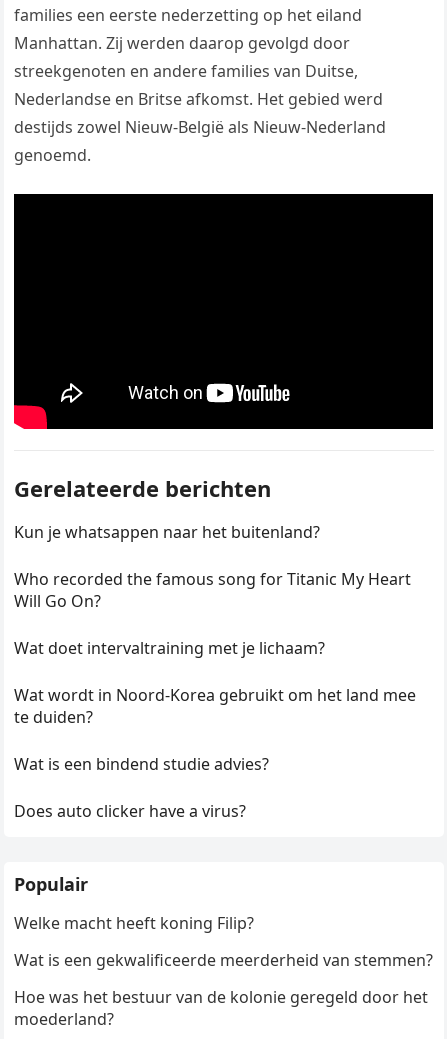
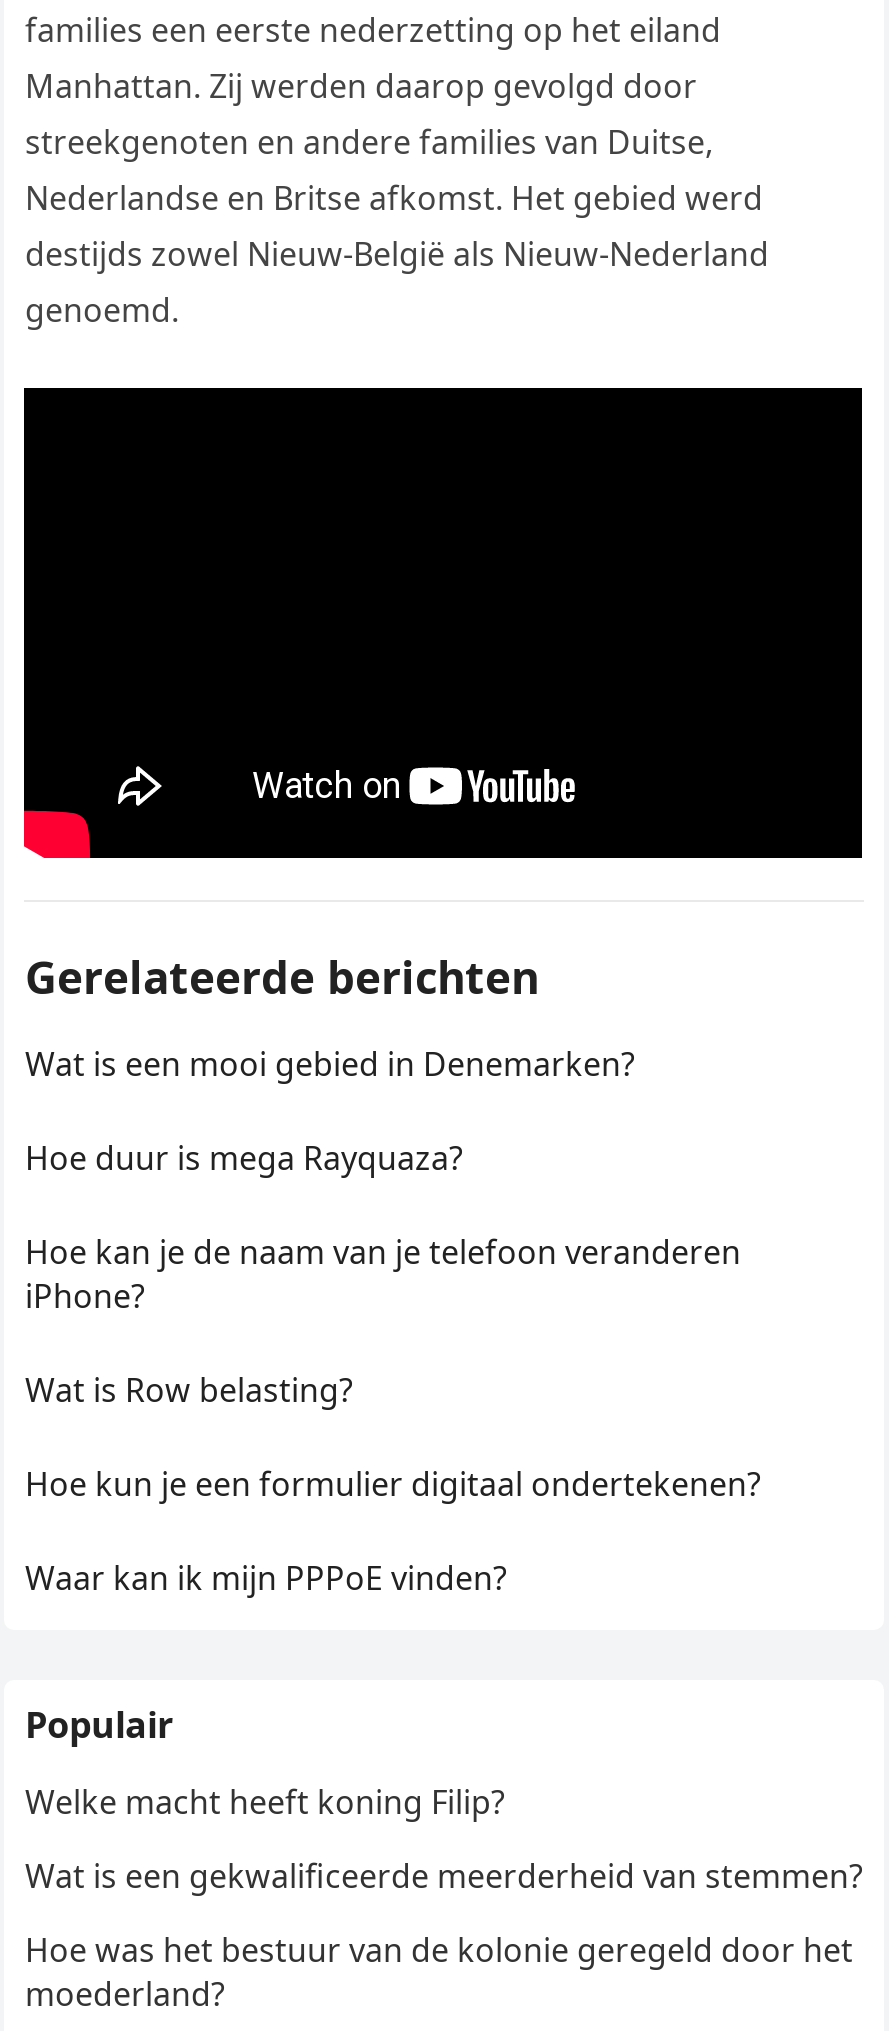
[14,521,320,543] Kun je whatsappen naar het buitenland? -> [25,1043,635,1087] Wat is een mooi gebied in Denemarken?
[14,568,411,612] Who recorded the famous song for Titanic My Heart | Will Go On? -> [25,1137,463,1181] Hoe duur is mega Rayquaza?
[14,637,325,659] Wat doet intervaltraining met je lichaam? -> [25,1231,741,1319] Hoe kan je de naam van je telefoon veranderen | iPhone?
[14,684,416,728] Wat wordt in Noord-Korea gebruikt om het land mee | te duiden? -> [25,1369,353,1413] Wat is Row belasting?
[14,753,269,775] Wat is een bindend studie advies? -> [25,1463,761,1507] Hoe kun je een formulier digitaal ondertekenen?
[14,800,246,822] Does auto clicker have a virus? -> [25,1557,507,1601] Waar kan ik mijn PPPoE vinden?

